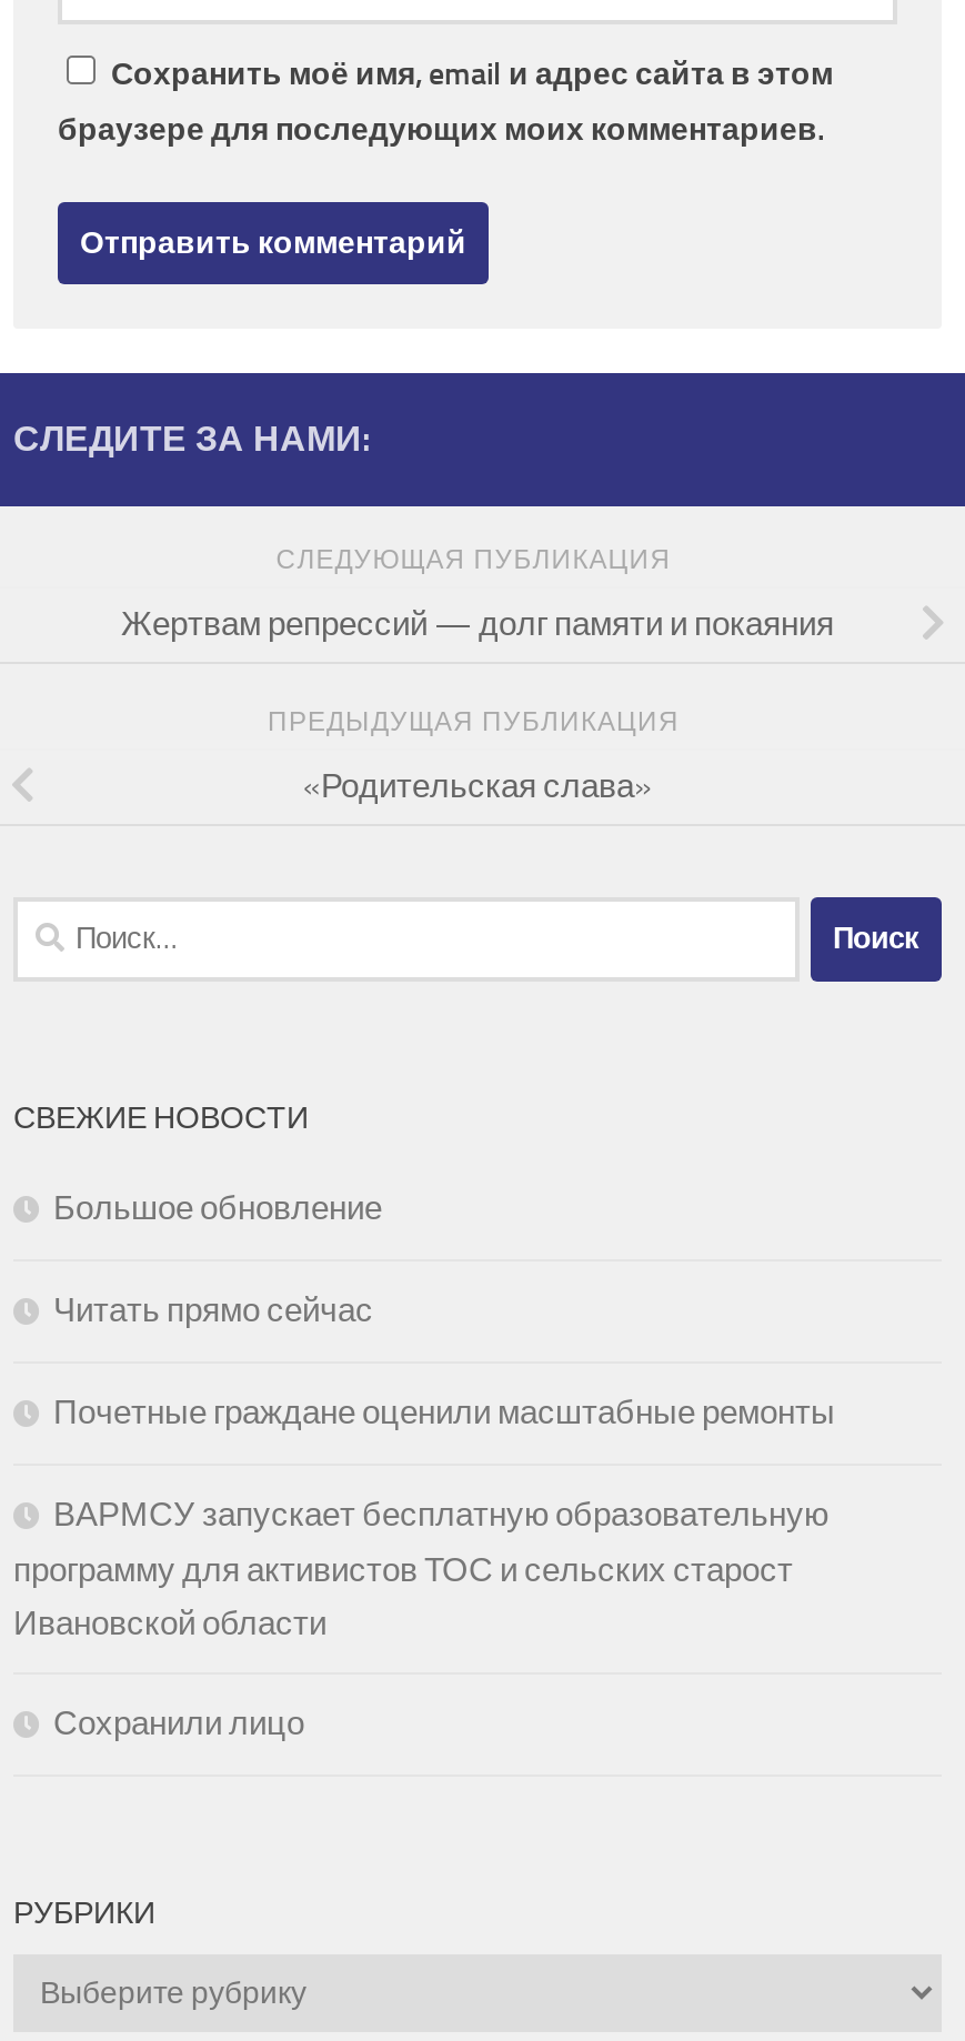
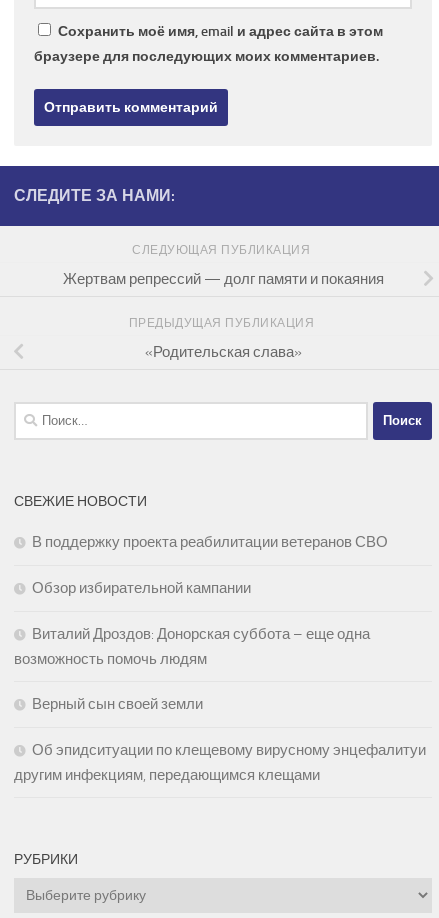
[53,1187,382,1227] Большое обновление -> [32,532,388,550] В поддержку проекта реабилитации ветеранов СВО
[53,1289,373,1329] Читать прямо сейчас -> [32,578,251,596] Обзор избирательной кампании
[53,1391,835,1431] Почетные граждане оценили масштабные ремонты -> [14,624,370,667] Виталий Дроздов: Донорская суббота – еще одна | возможность помочь людям
[13,1494,828,1642] ВАРМСУ запускает бесплатную образовательную | программу для активистов ТОС и сельских старост | Ивановской области -> [32,694,203,712] Верный сын своей земли
[53,1702,304,1742] Сохранили лицо -> [14,740,426,783] Об эпидситуации по клещевому вирусному энцефалитуи | другим инфекциям, передающимся клещами

